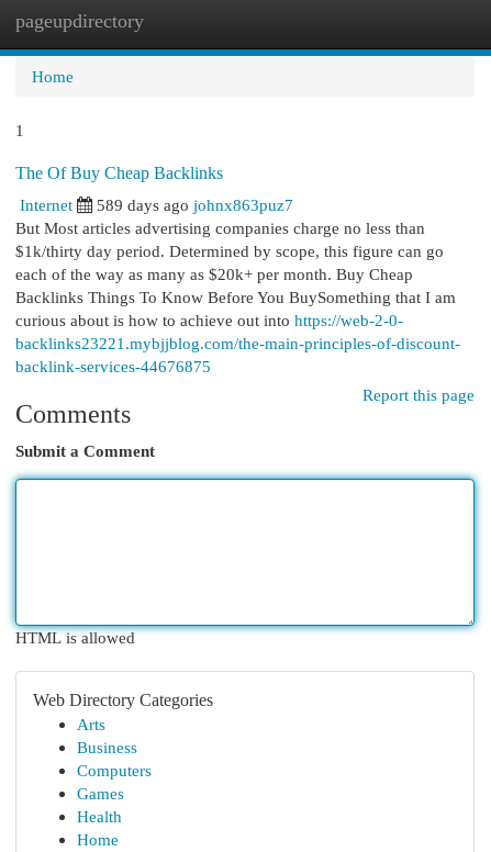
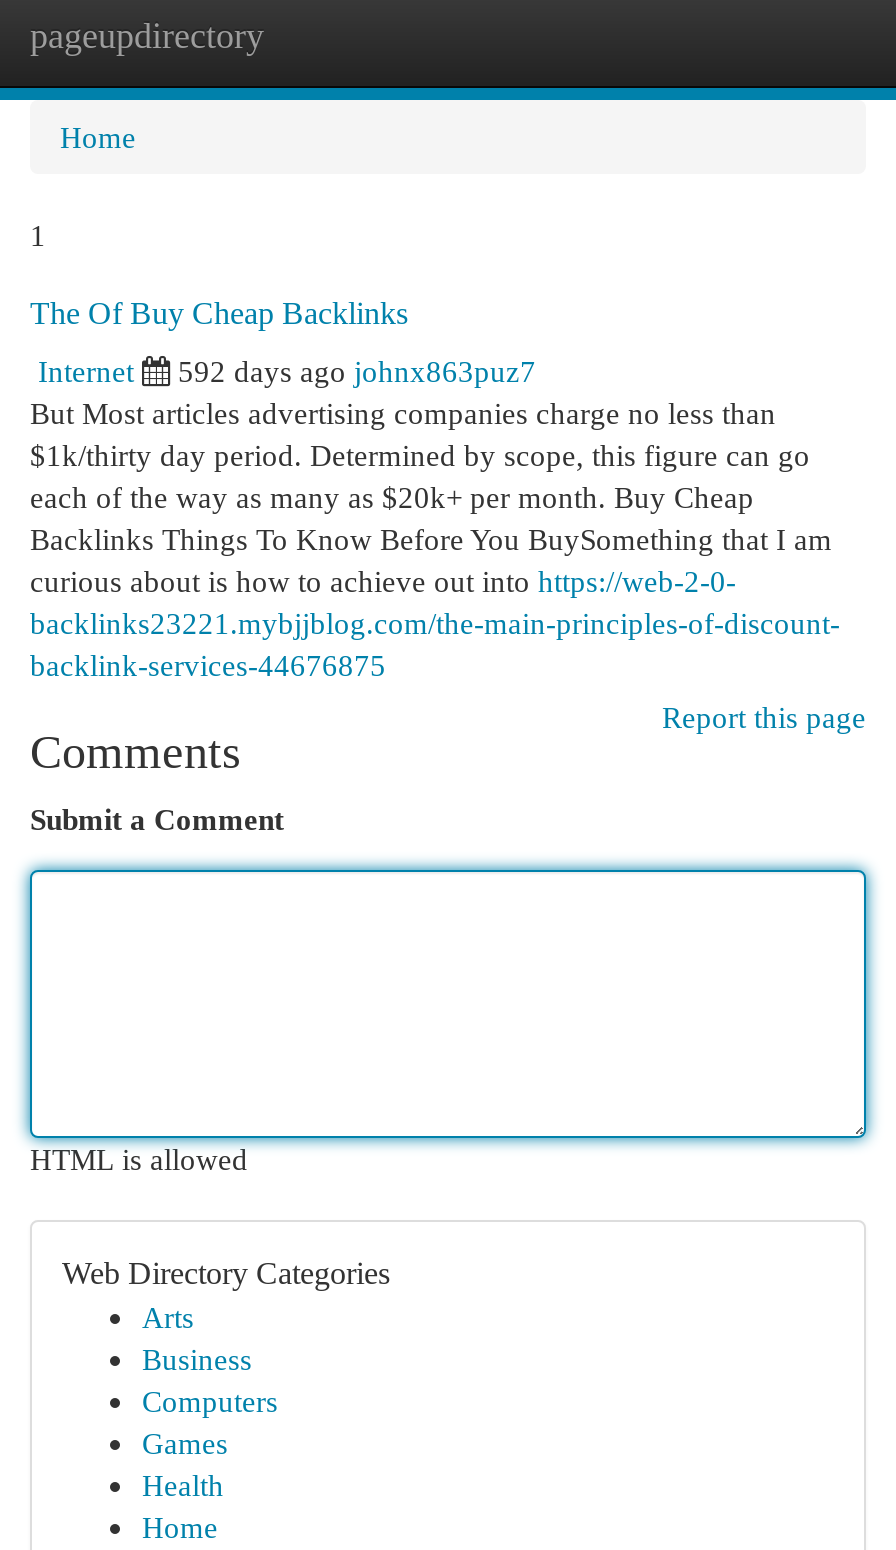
[97,195,293,214] 589 days ago johnx863puz7 -> [178,354,536,388] 592 days ago johnx863puz7

